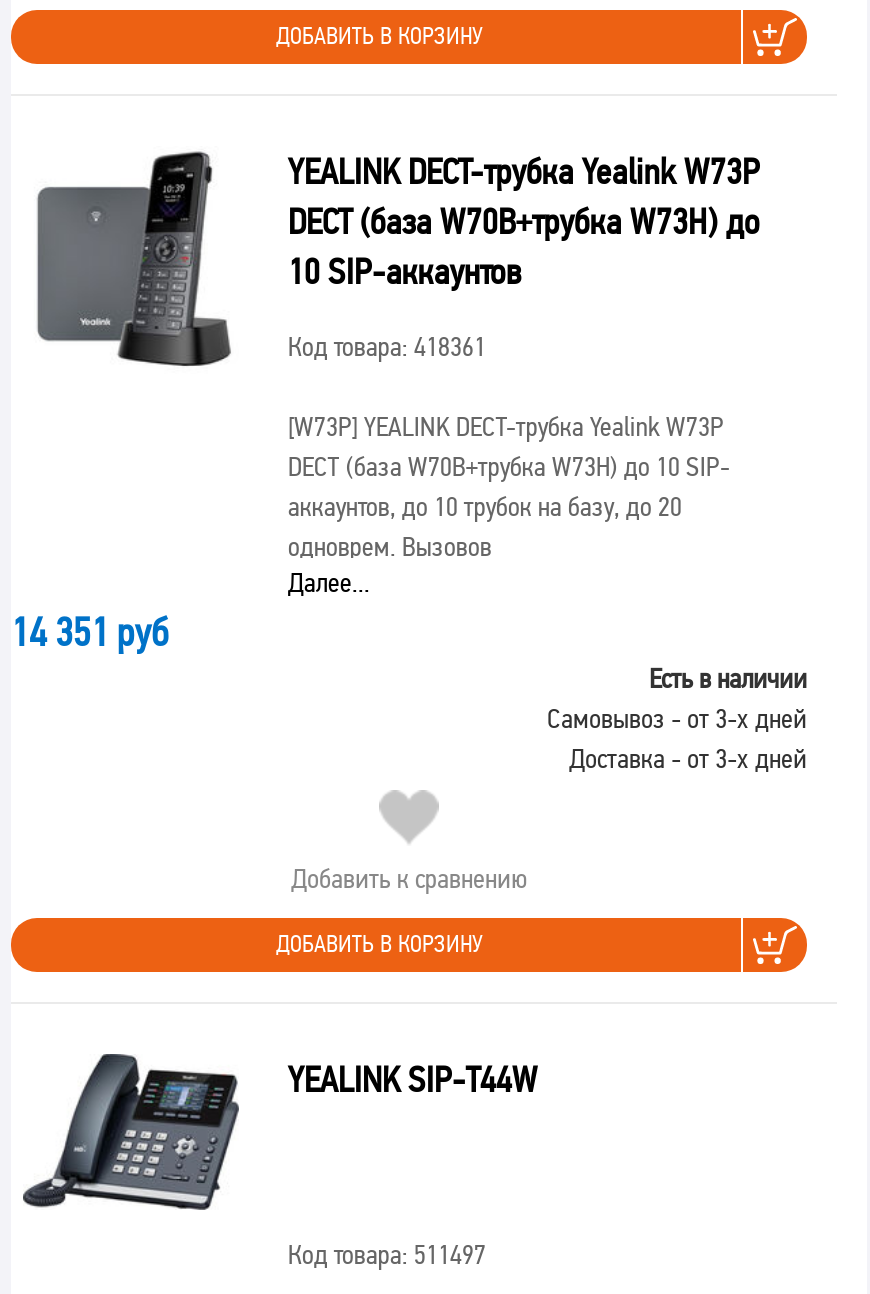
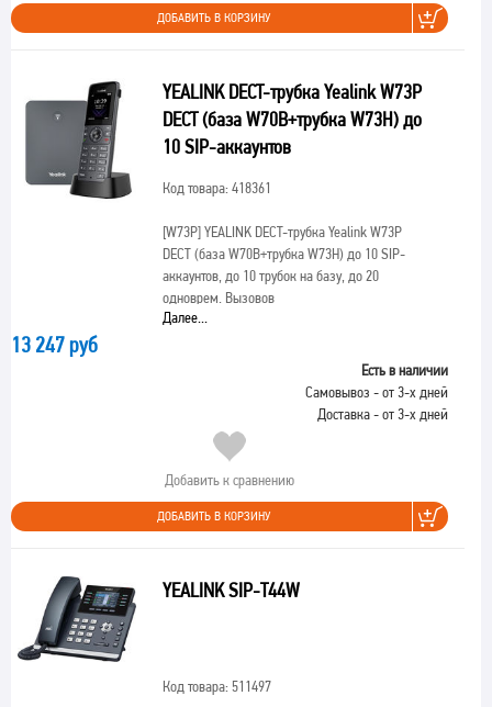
[11,608,169,656] 14 351 руб -> [11,332,98,358] 13 247 руб

